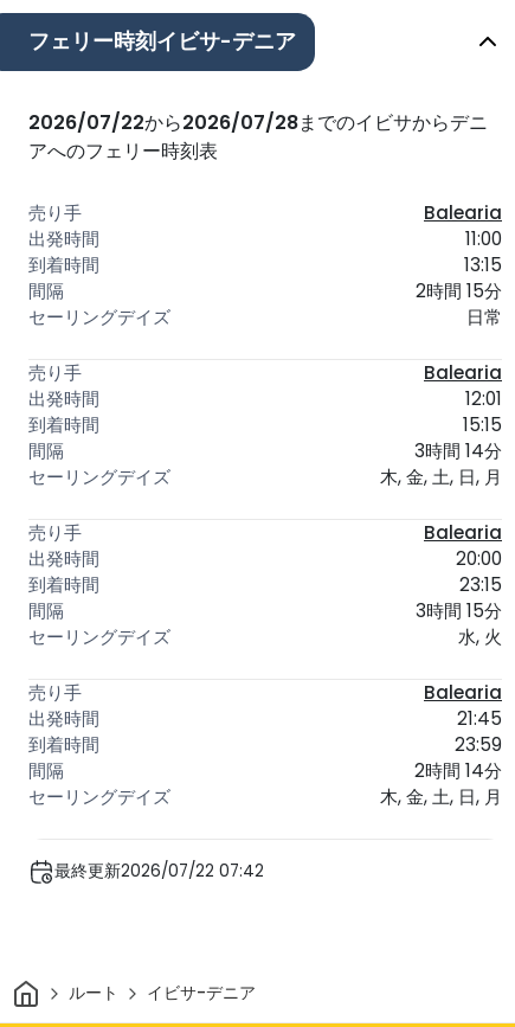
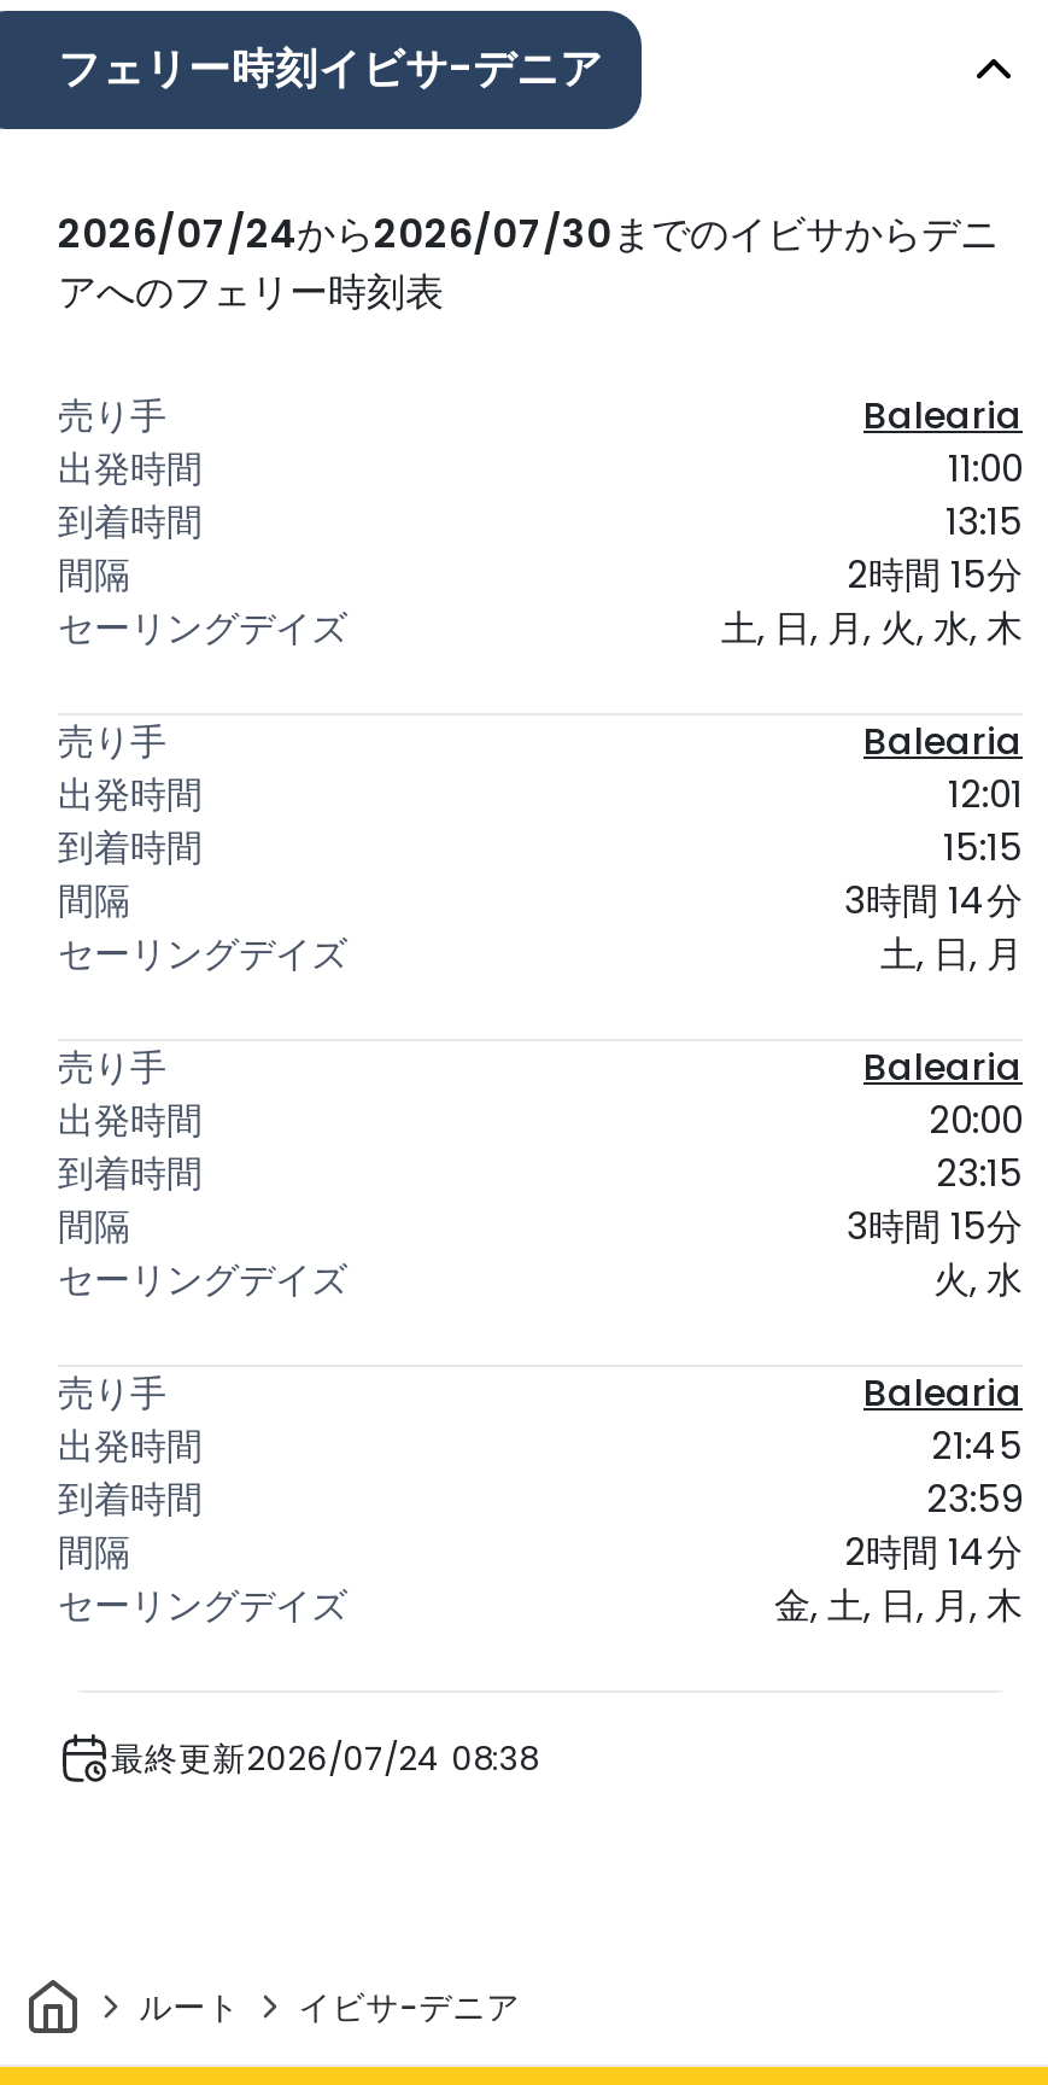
[28,109,488,136] 2026/07/22から2026/07/28までのイビサからデニ -> [58,206,999,262] 2026/07/24から2026/07/30までのイビサからデニ
[466,304,502,329] 日常 -> [721,604,1023,654] 土, 日, 月, 火, 水, 木
[380,464,502,489] 木, 金, 土, 日, 月 -> [880,930,1023,980] 土, 日, 月
[458,624,502,649] 水, 火 -> [933,1255,1023,1306] 火, 水
[380,784,502,809] 木, 金, 土, 日, 月 -> [774,1581,1023,1632] 金, 土, 日, 月, 木
[54,860,264,883] 最終更新2026/07/22 07:42 -> [111,1737,538,1783] 最終更新2026/07/24 08:38

